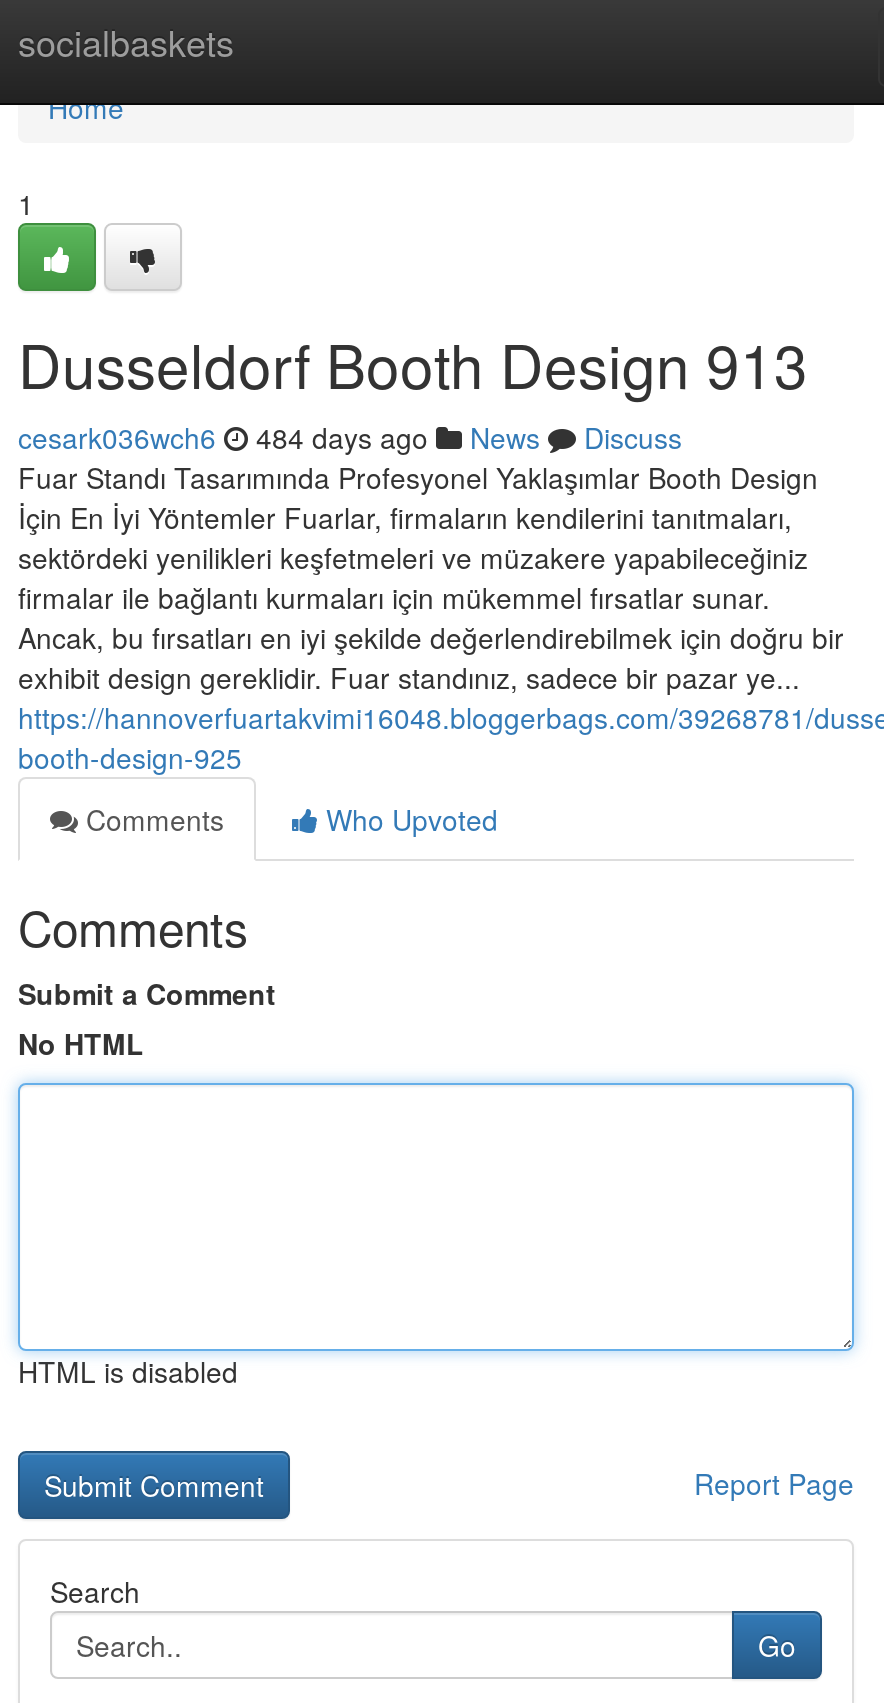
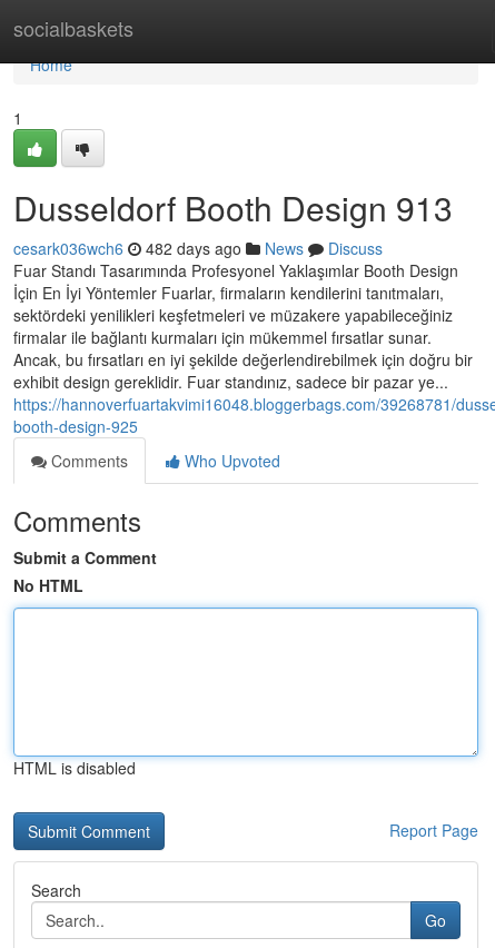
[18,417,682,457] cesark036wch6 484 days ago News Discuss -> [13,237,383,259] cesark036wch6 482 days ago News Discuss

